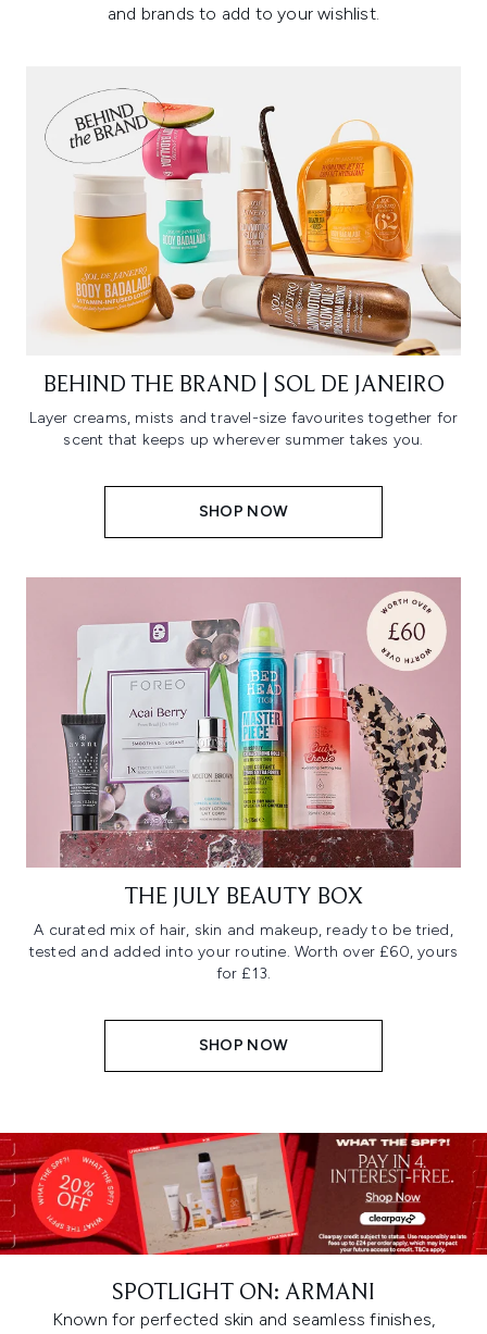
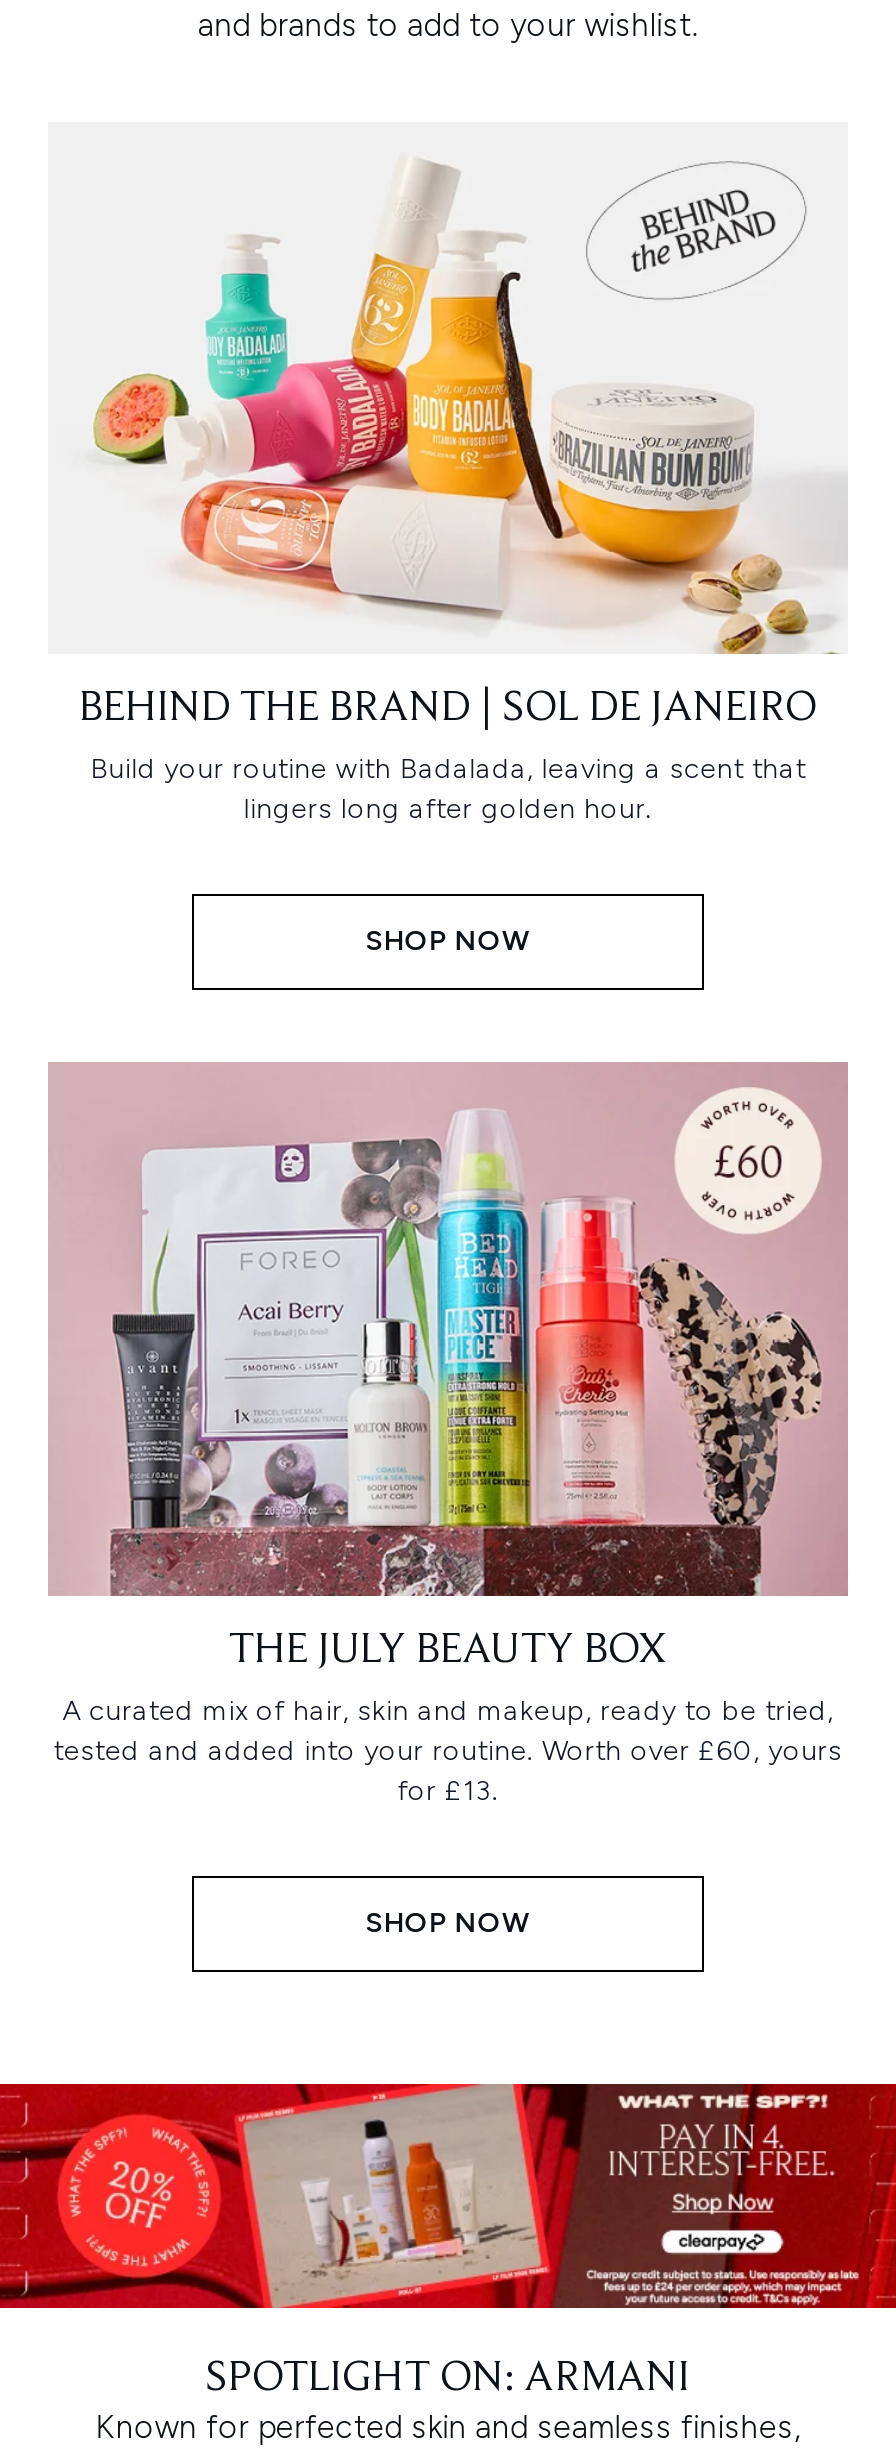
[45,88,462,357] [image] -> [92,162,848,654] [image]
[29,409,458,449] Layer creams, mists and travel-size favourites together for | scent that keeps up wherever summer takes you. -> [90,752,806,826] Build your routine with Badalada, leaving a scent that | lingers long after golden hour.

